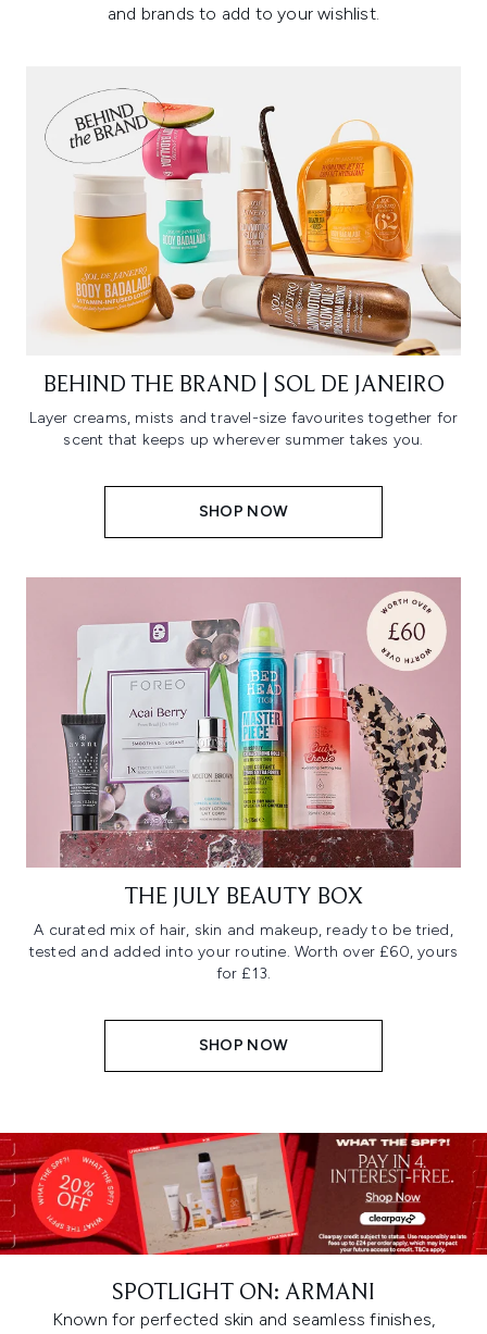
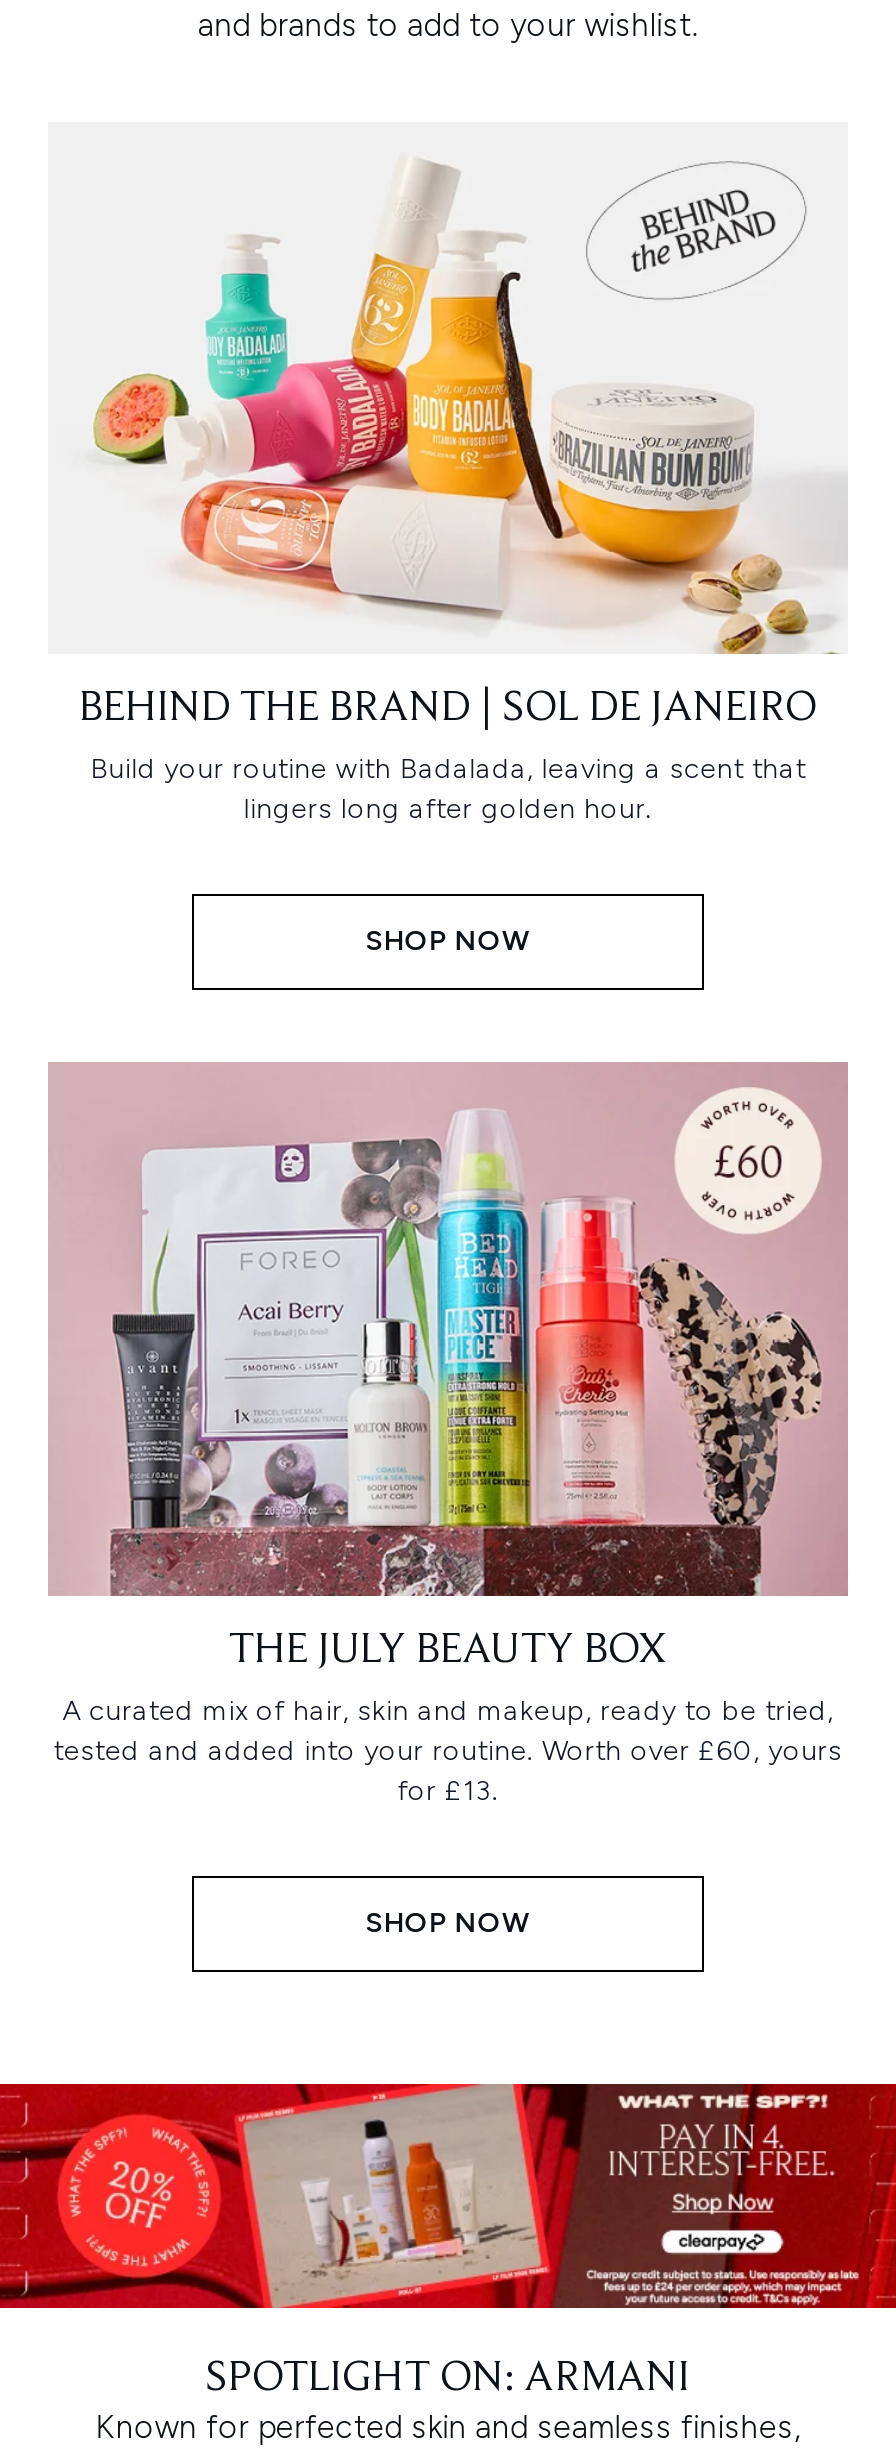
[45,88,462,357] [image] -> [92,162,848,654] [image]
[29,409,458,449] Layer creams, mists and travel-size favourites together for | scent that keeps up wherever summer takes you. -> [90,752,806,826] Build your routine with Badalada, leaving a scent that | lingers long after golden hour.

